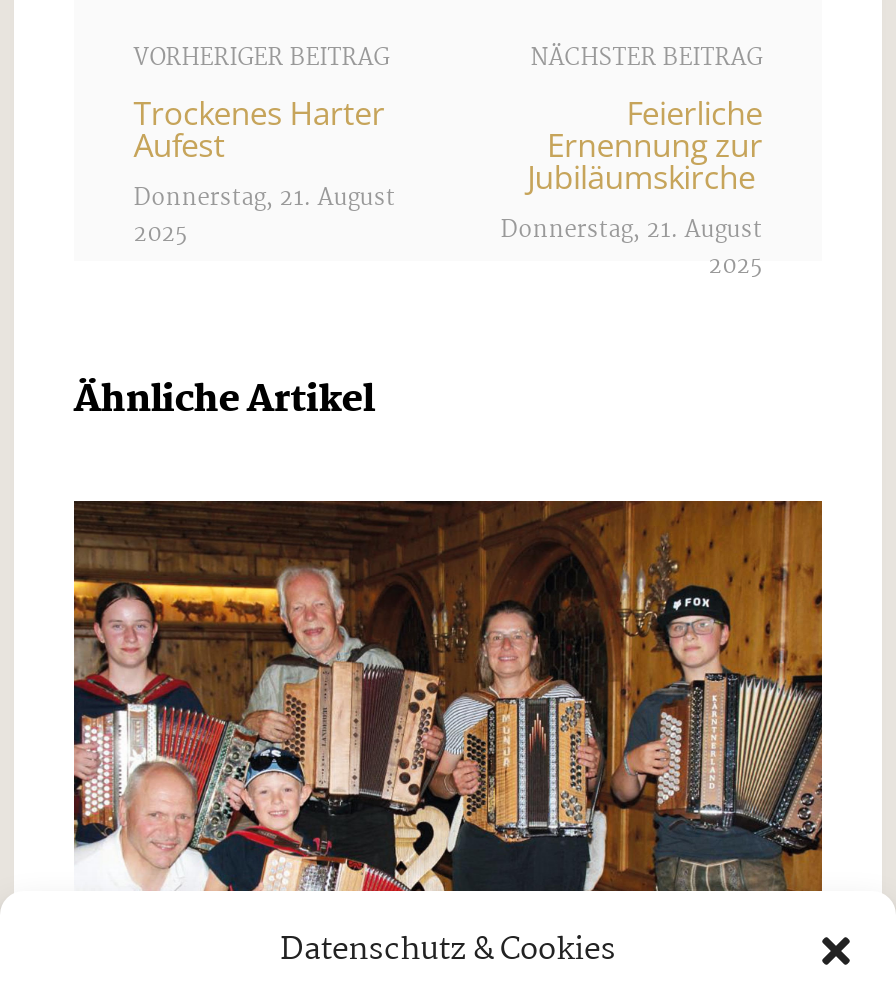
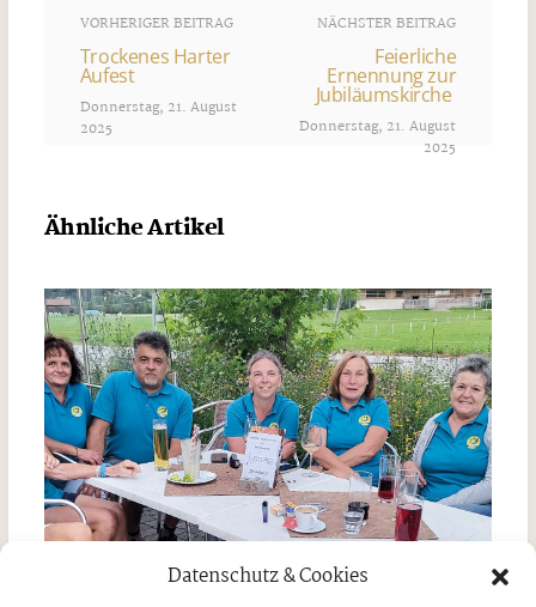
[72,499,824,893] [image] -> [43,287,493,542] [image]

